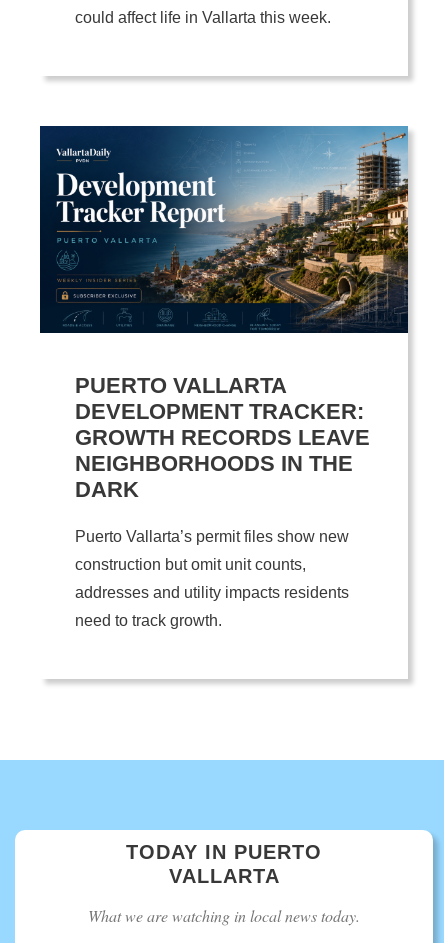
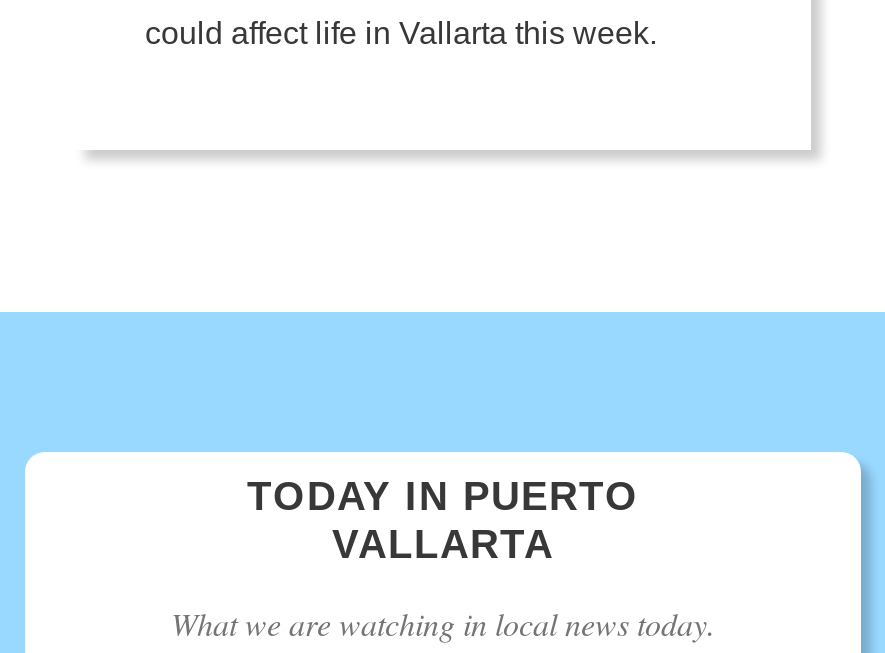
[39,125,409,629] [image] | PUERTO VALLARTA | DEVELOPMENT TRACKER: | GROWTH RECORDS LEAVE | NEIGHBORHOODS IN THE | DARK | Puerto Vallarta’s permit files show new | construction but omit unit counts, | addresses and utility impacts residents | need to track growth. -> none

